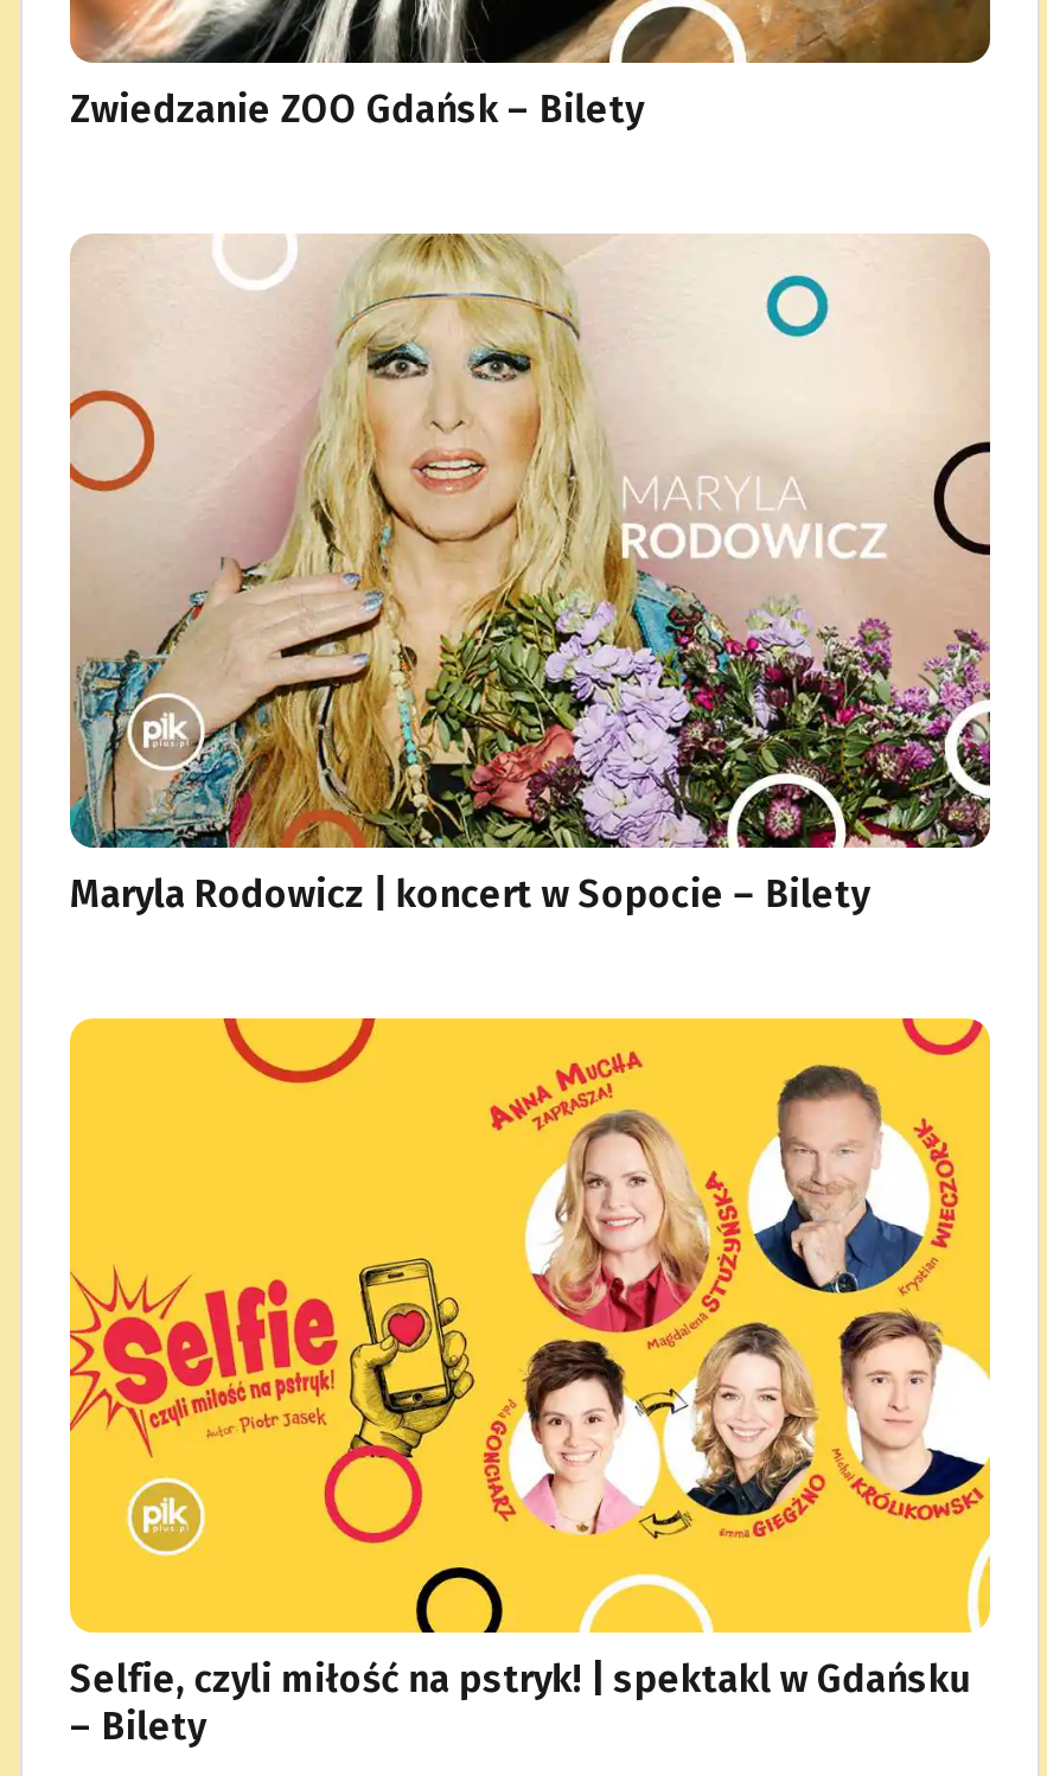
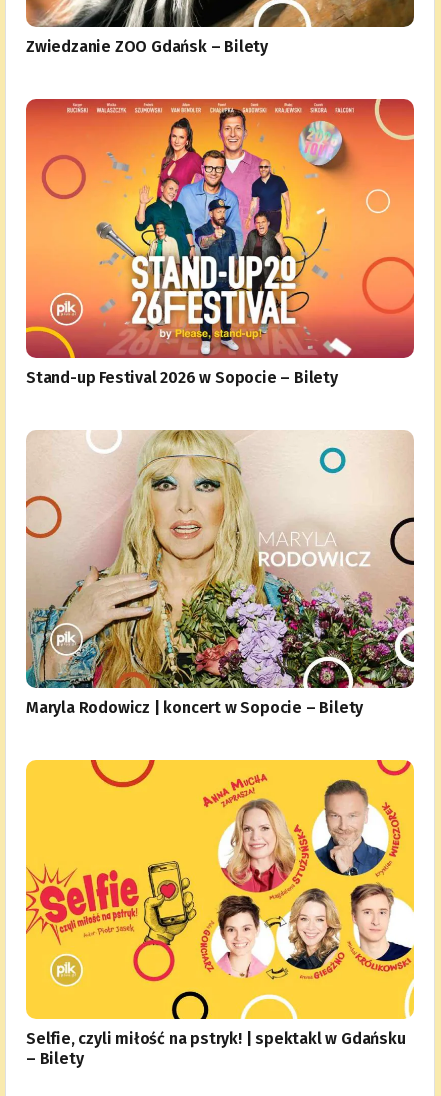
none -> [26,98,415,387] [image] | Stand-up Festival 2026 w Sopocie – Bilety

